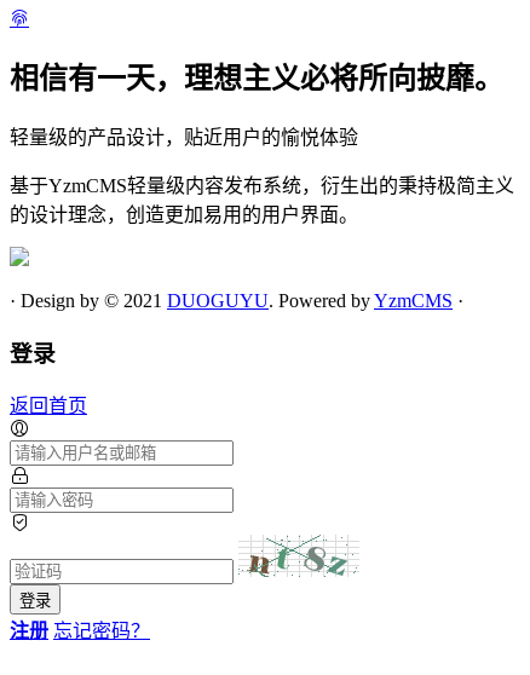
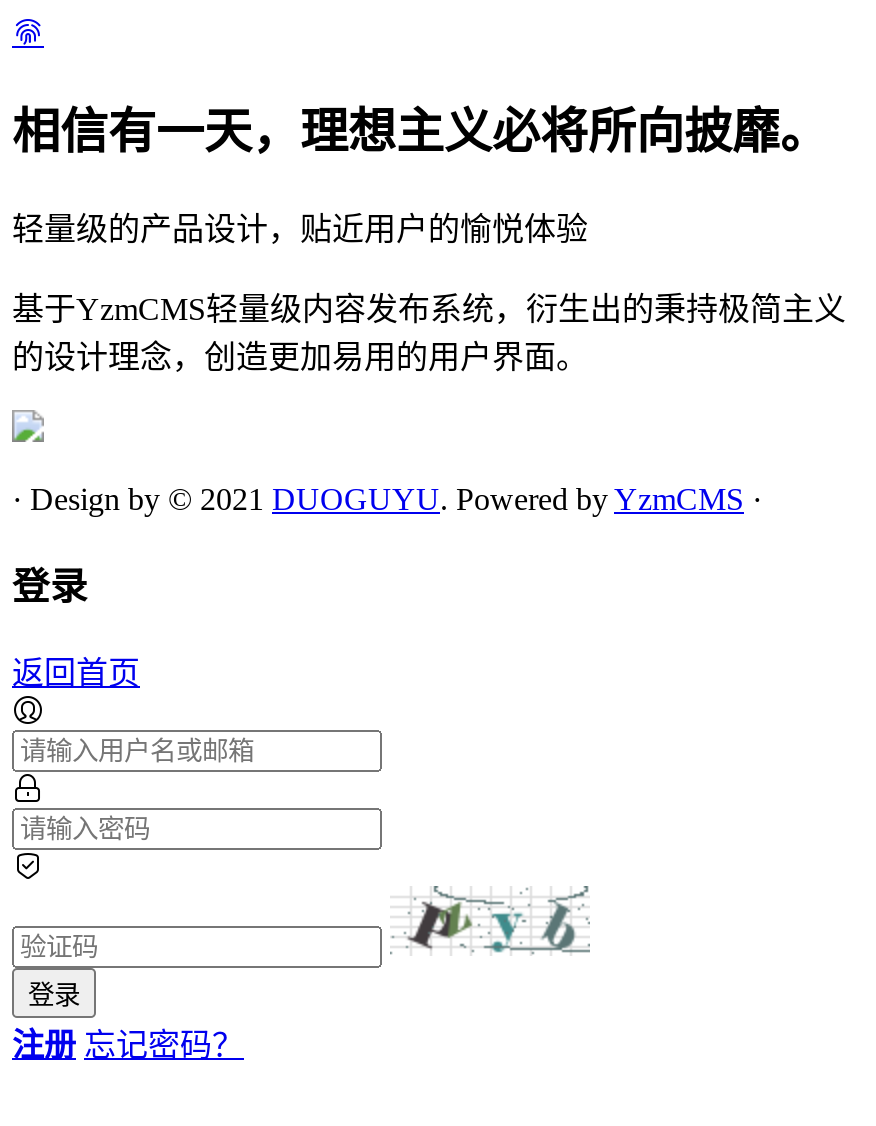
[248,535,358,578] [image] -> [408,884,590,956] [image]

